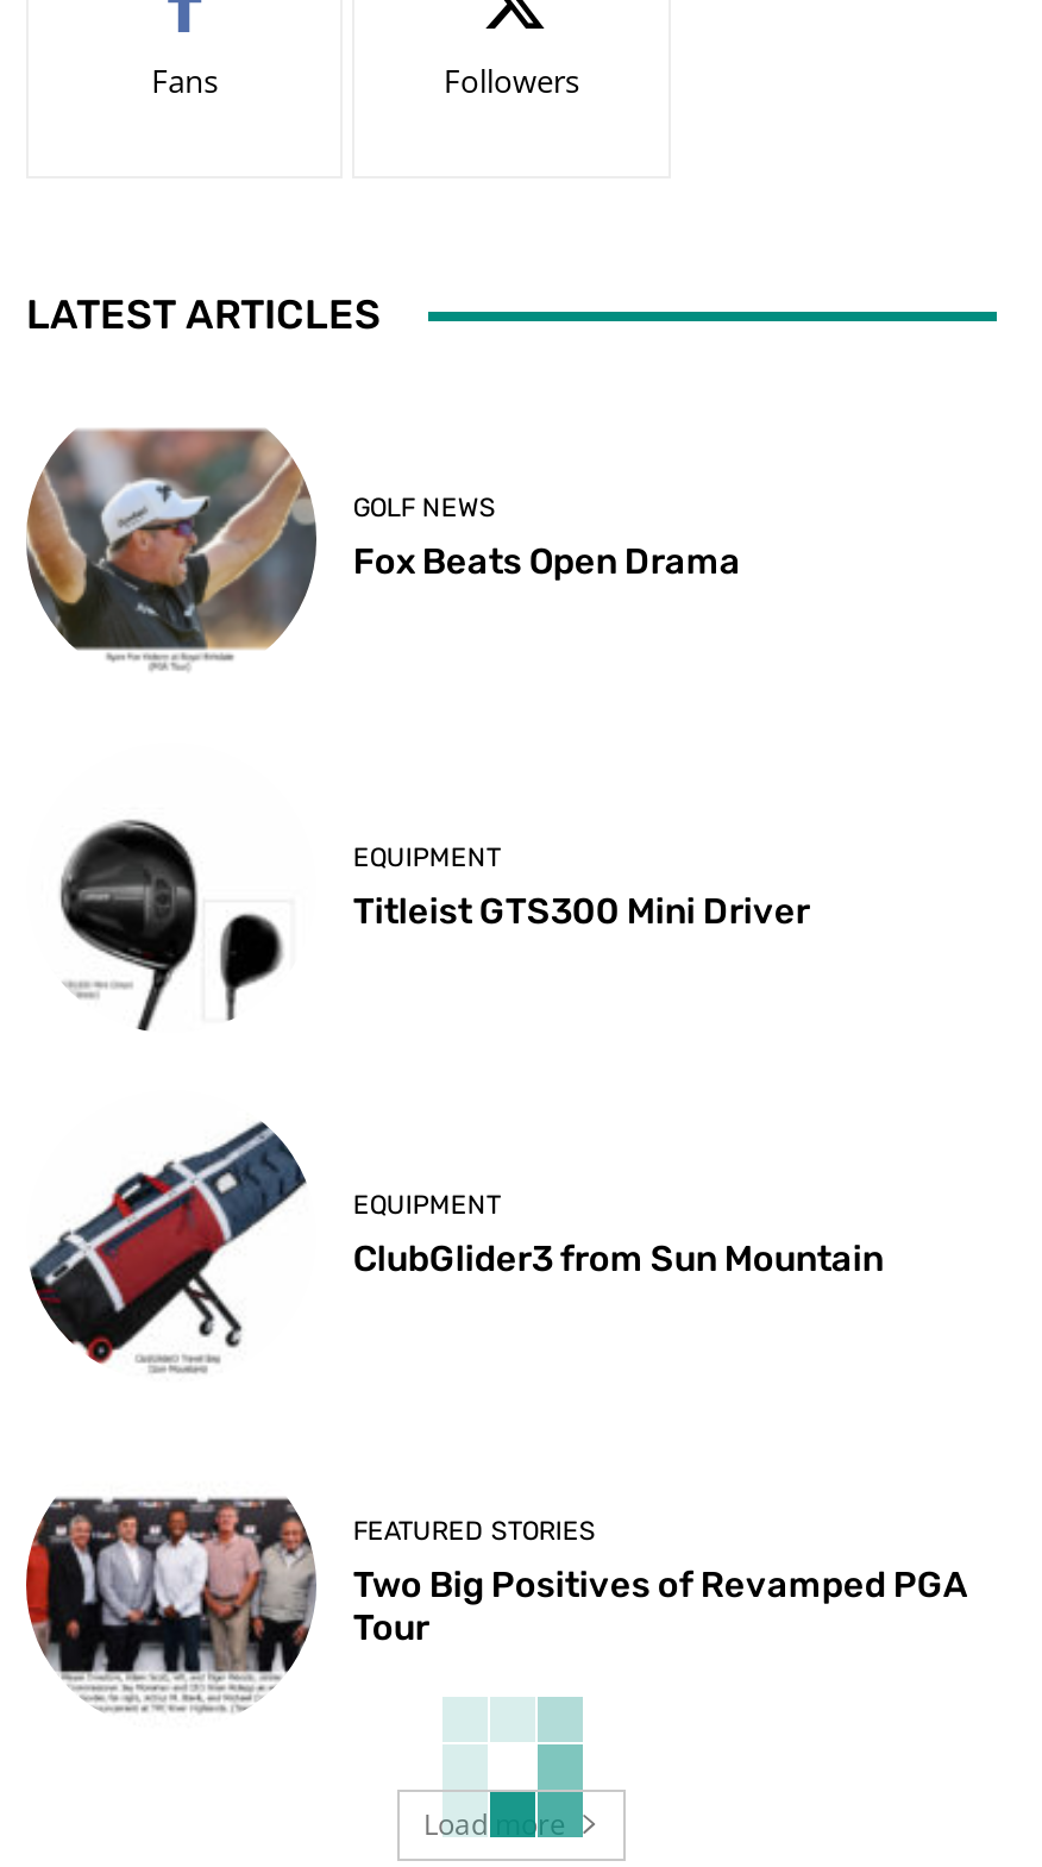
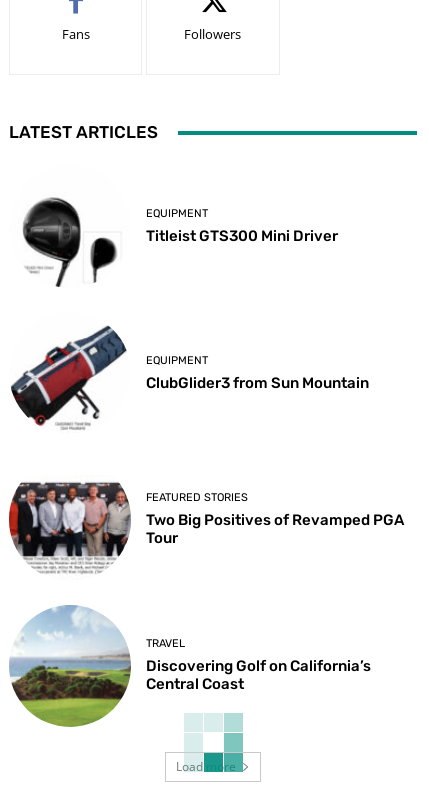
[24,426,741,669] [image] | GOLF NEWS | Fox Beats Open Drama -> none
moved [29,842,967,1650] -> [10,207,404,547]: [image] | EQUIPMENT | Titleist GTS300 Mini Driver | EQUIPMENT | ClubGlider3 from Sun Mountain | FEATURED STORIES | Two Big Positives of Revamped PGA | Tour
none -> [9,604,371,728] [image] | TRAVEL | Discovering Golf on California’s | Central Coast

